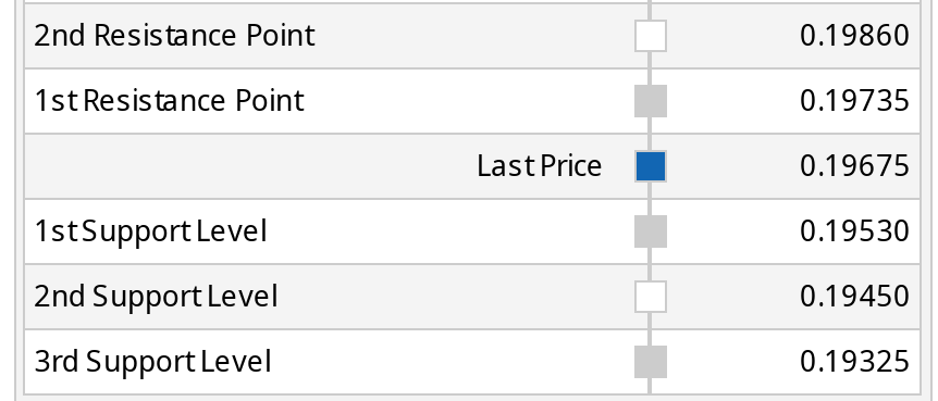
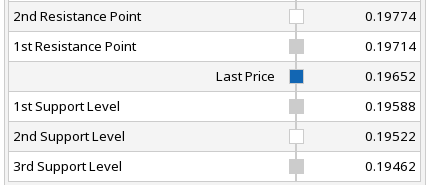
[800,16,911,55] 0.19860 -> [365,7,416,25] 0.19774
[800,81,911,120] 0.19735 -> [365,37,416,55] 0.19714
[800,146,911,185] 0.19675 -> [365,67,416,85] 0.19652
[800,211,911,251] 0.19530 -> [365,97,416,115] 0.19588
[800,277,911,316] 0.19450 -> [365,127,416,145] 0.19522
[800,342,911,381] 0.19325 -> [365,157,416,175] 0.19462

